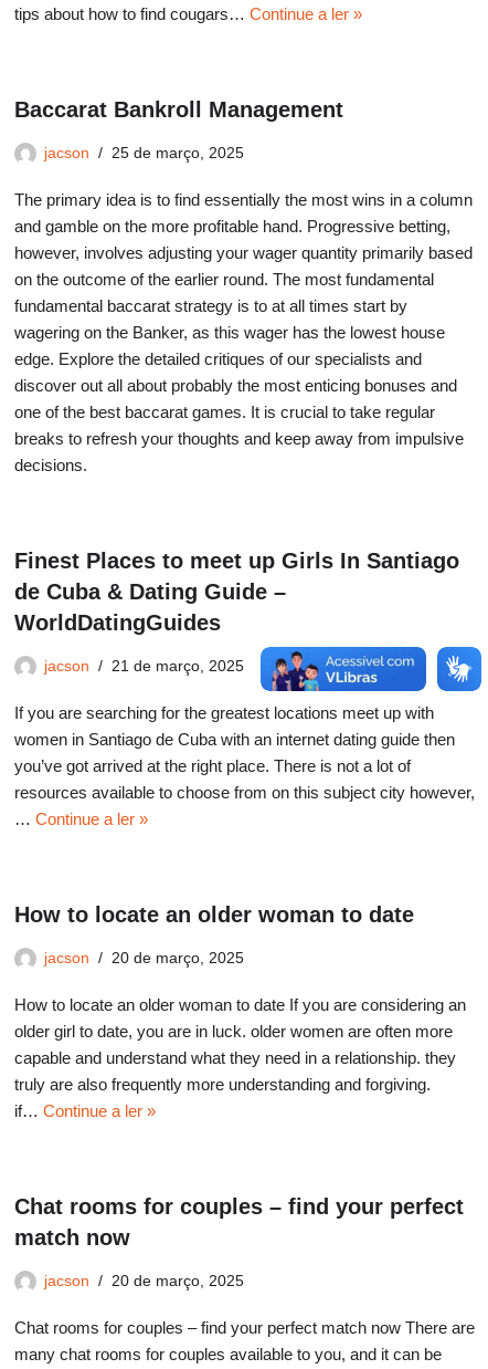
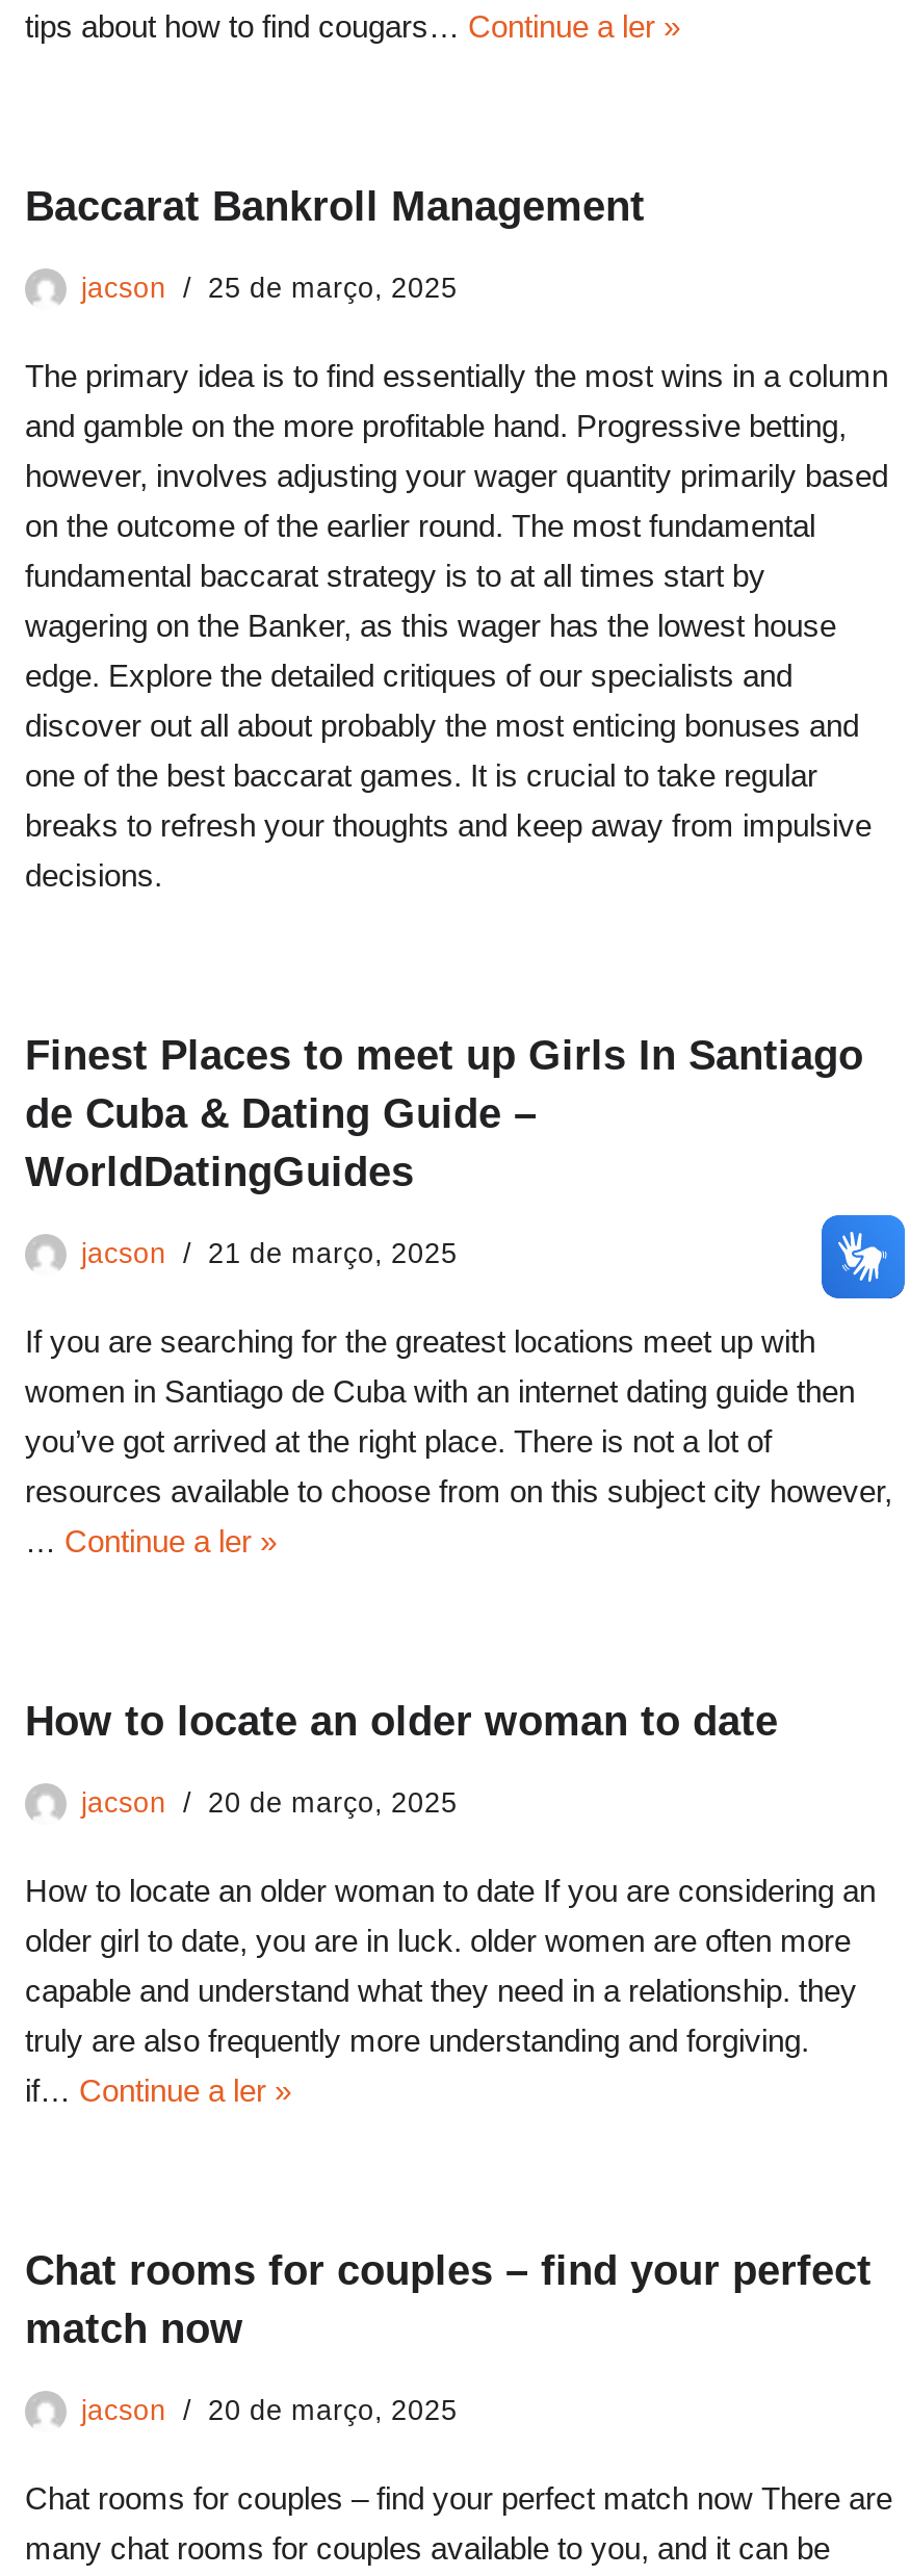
[259,646,427,692] [image] -> none

